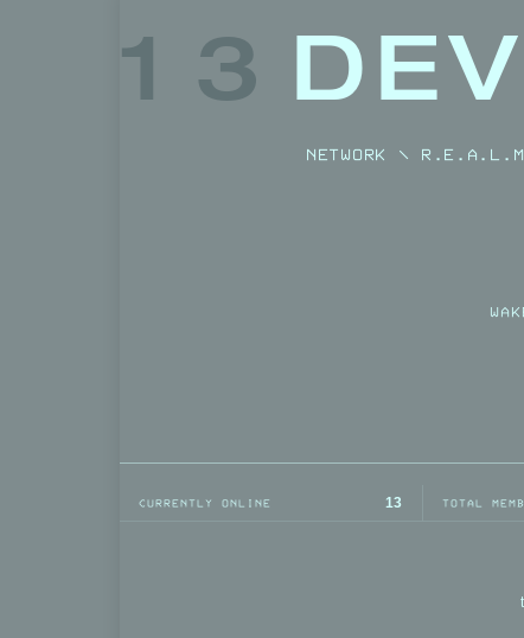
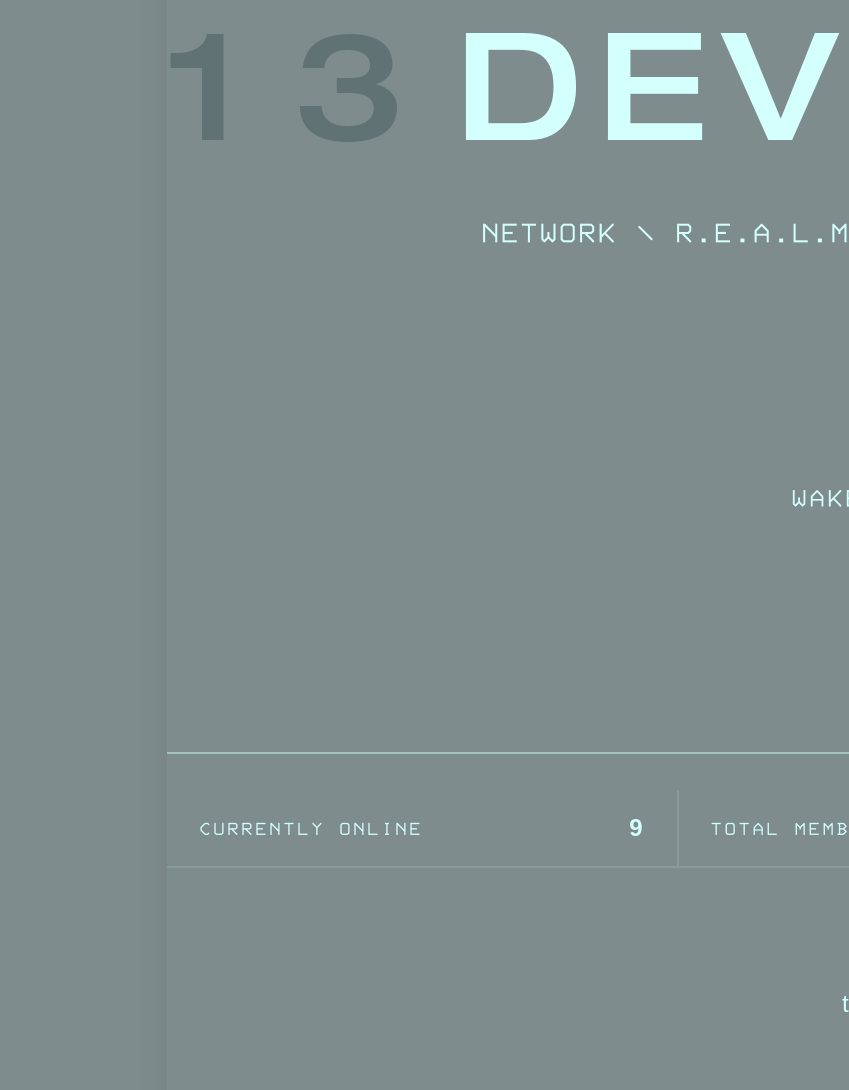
[385,495,403,511] 13 -> [629,814,644,842] 9

